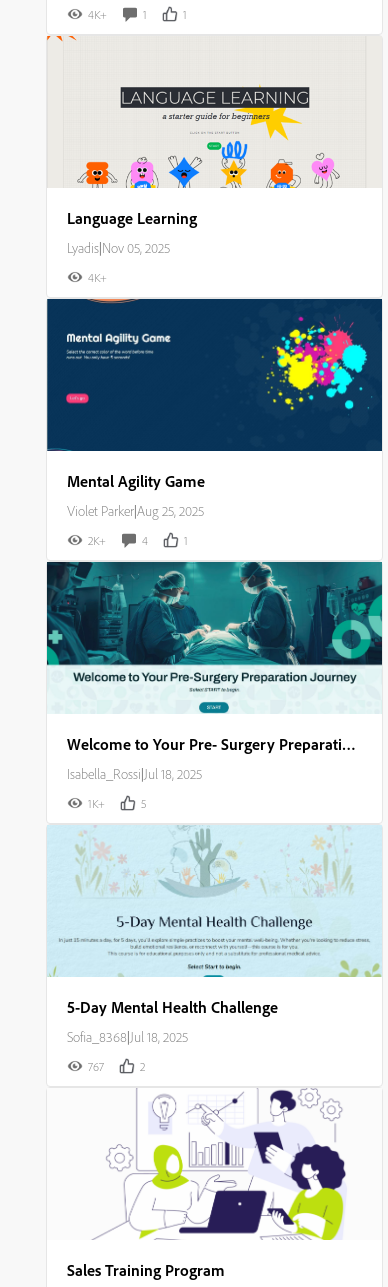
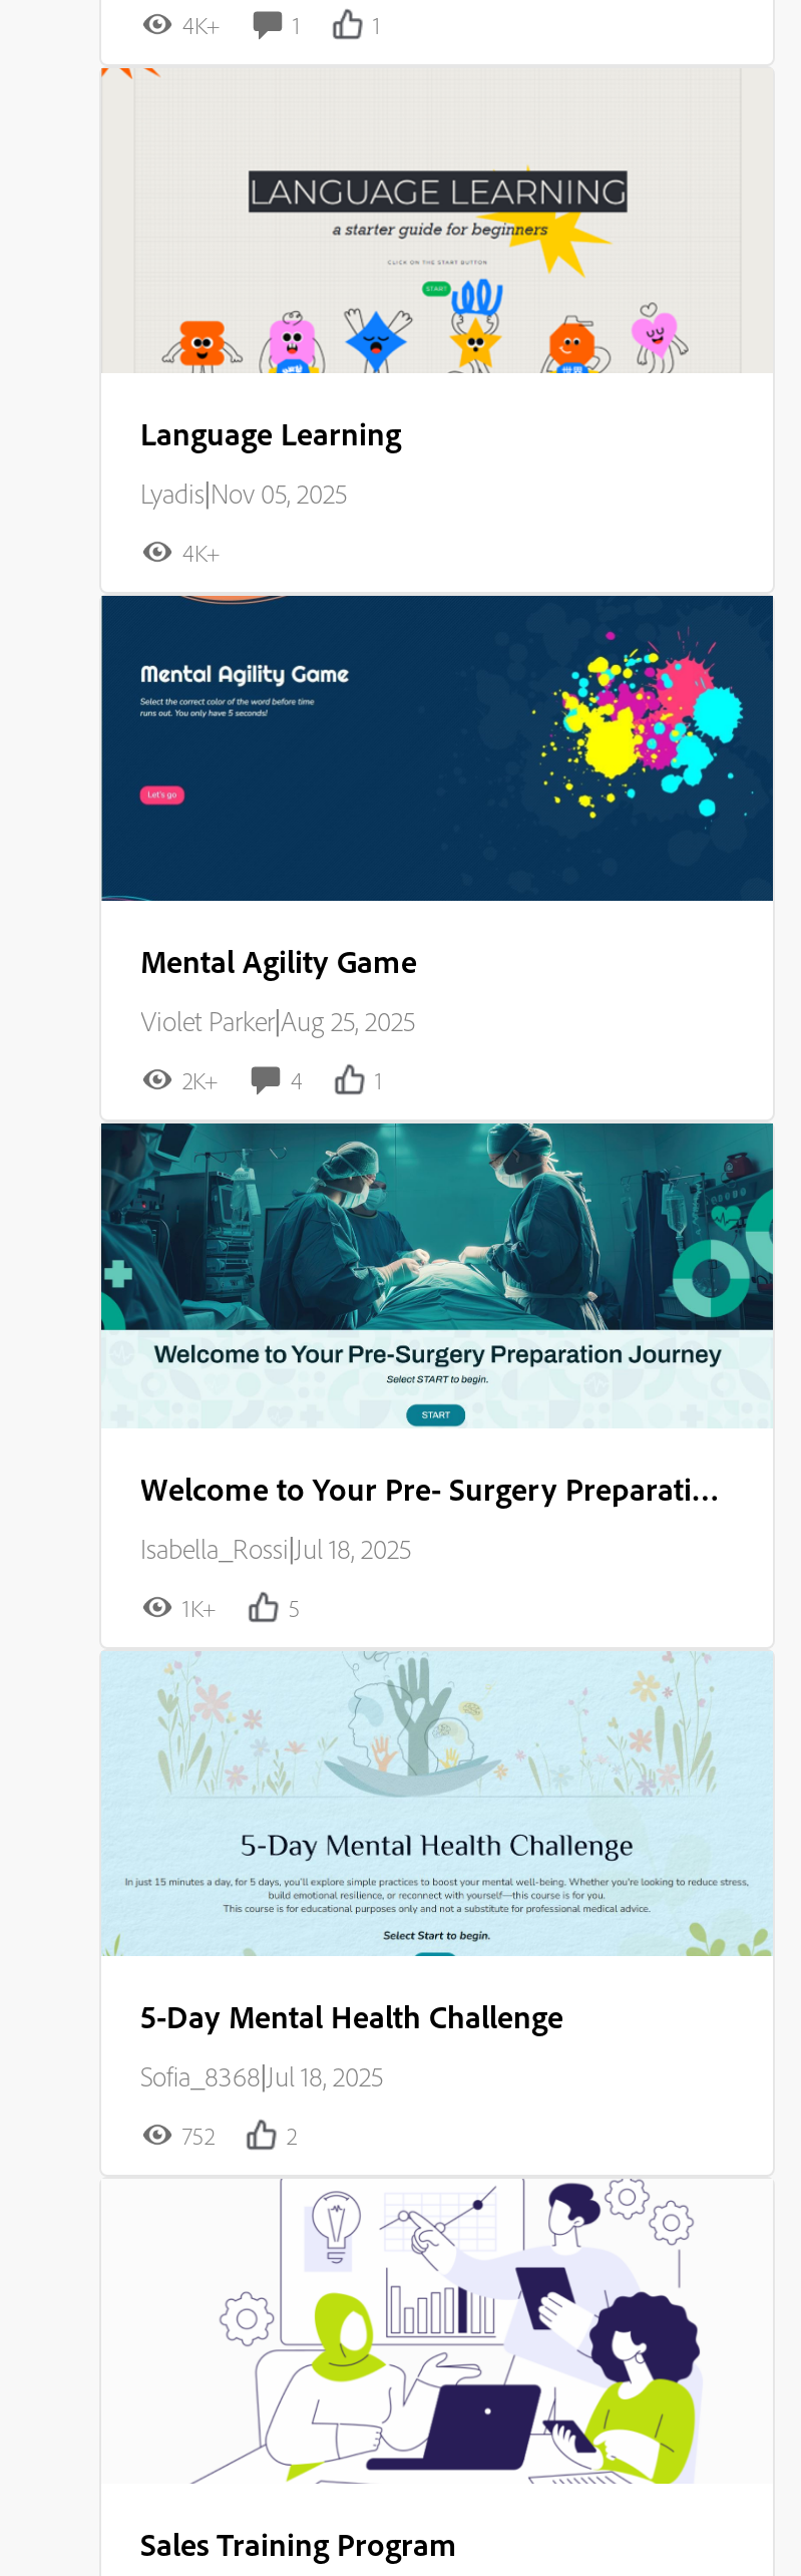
[87,1059,103,1074] 767 -> [182,2121,215,2151] 752

